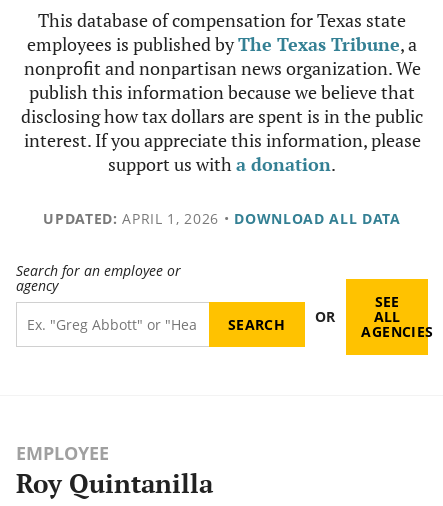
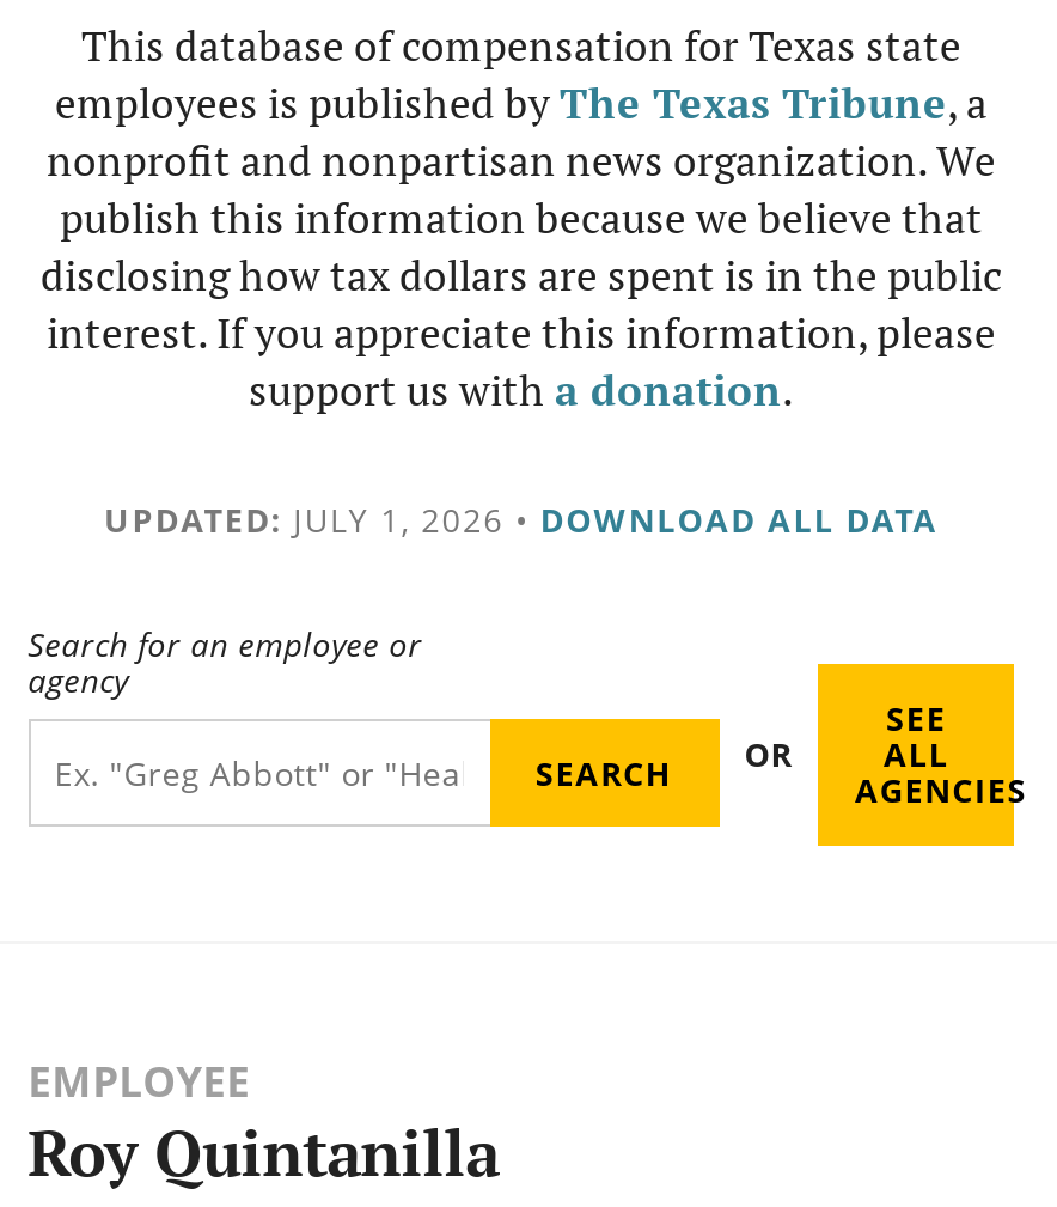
[43,209,401,228] UPDATED: APRIL 1, 2026 • DOWNLOAD ALL DATA -> [104,496,939,542] UPDATED: JULY 1, 2026 • DOWNLOAD ALL DATA

